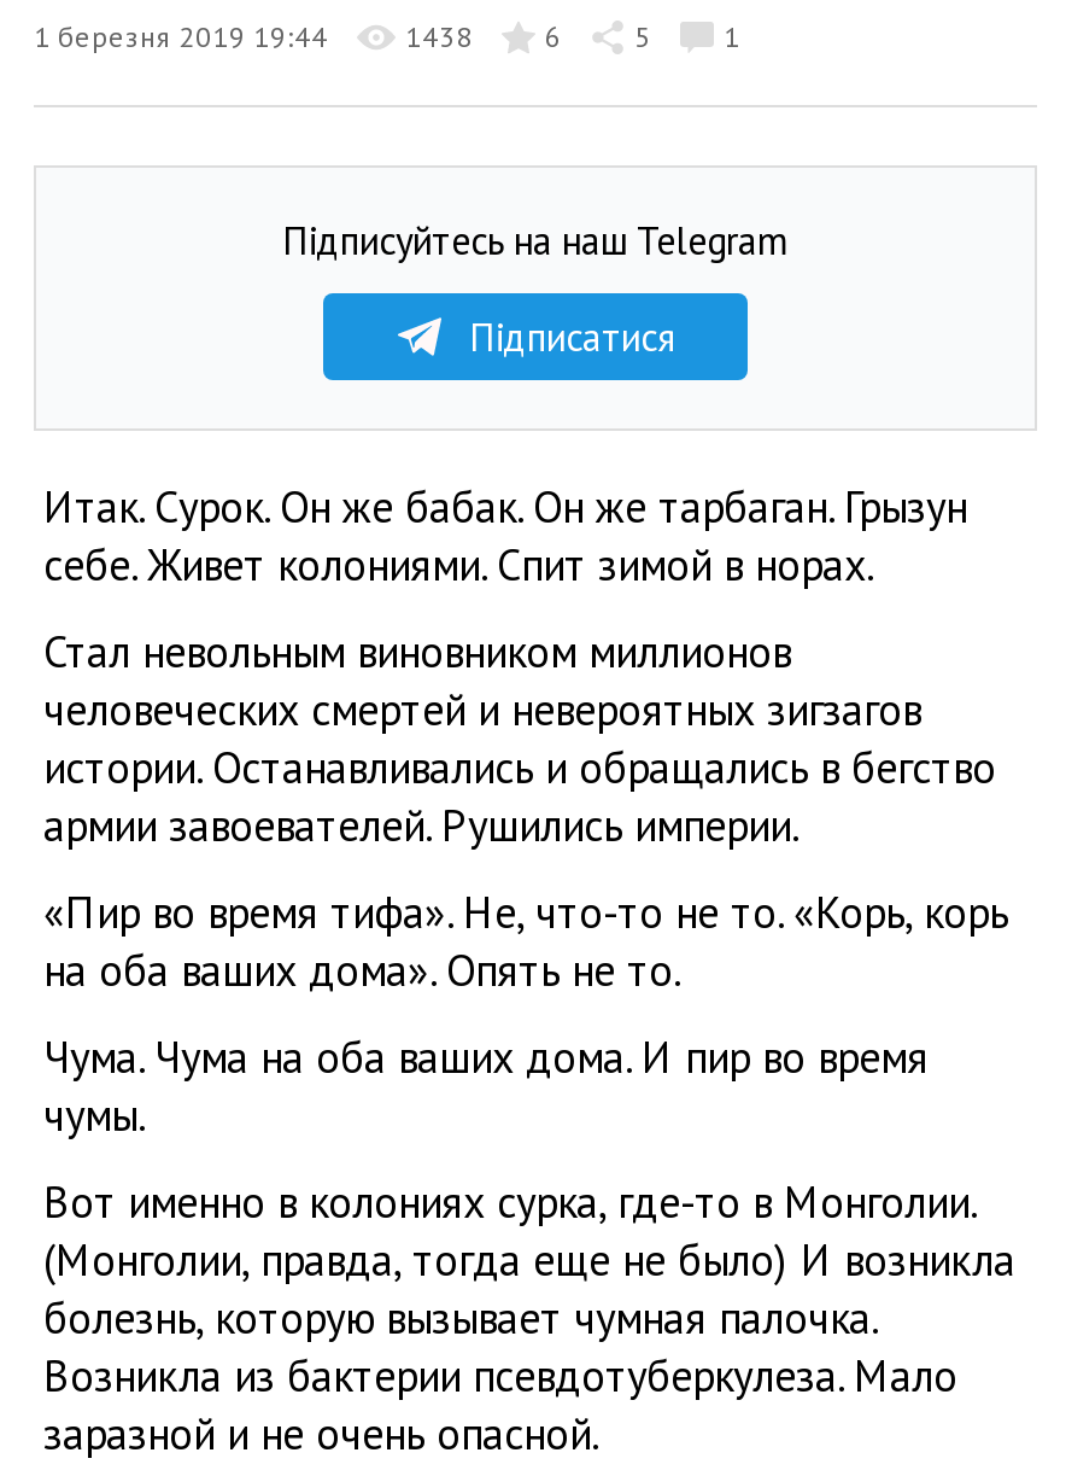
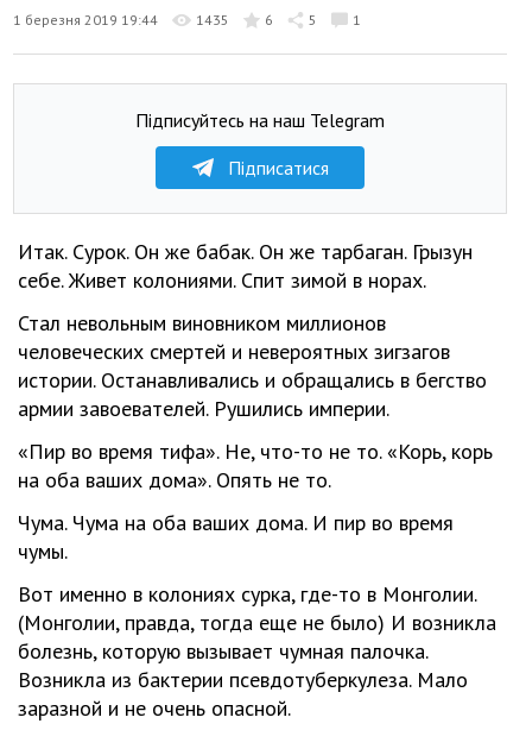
[405,17,740,53] 1438 6 5 1 -> [196,10,361,28] 1435 6 5 1

